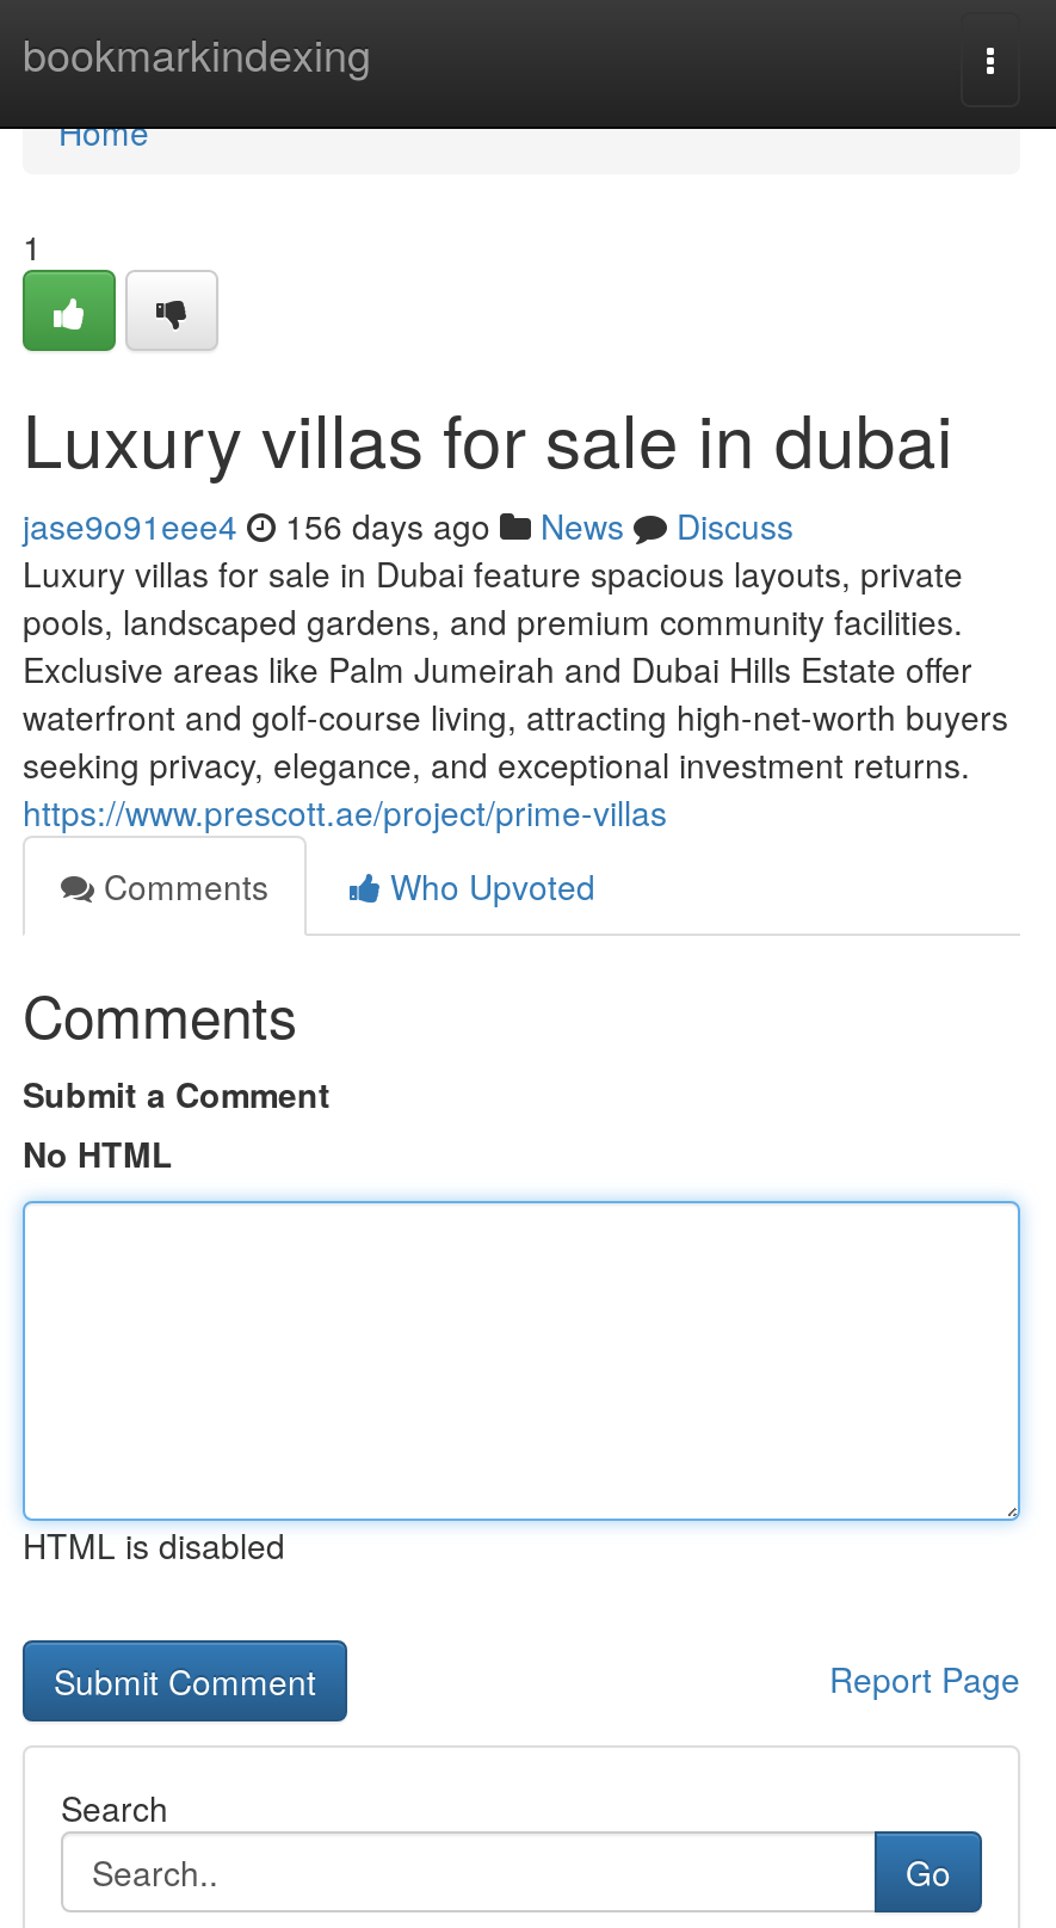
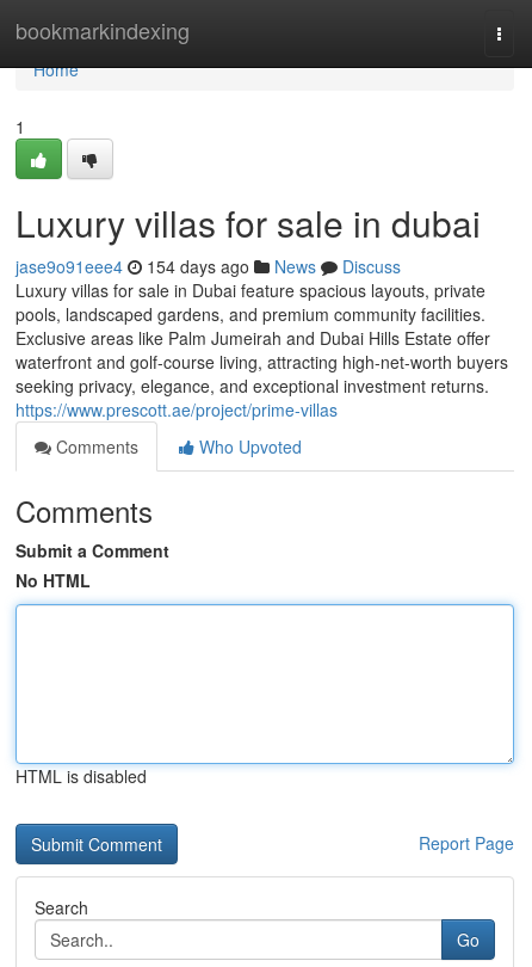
[23,501,793,549] jase9o91eee4 156 days ago News Discuss -> [16,254,401,278] jase9o91eee4 154 days ago News Discuss

